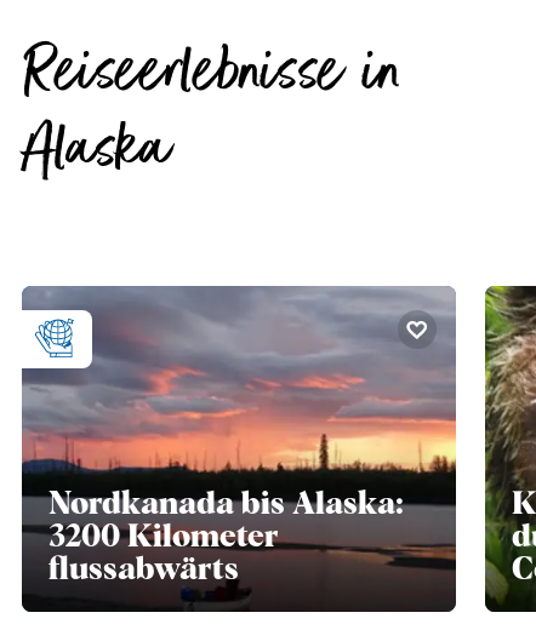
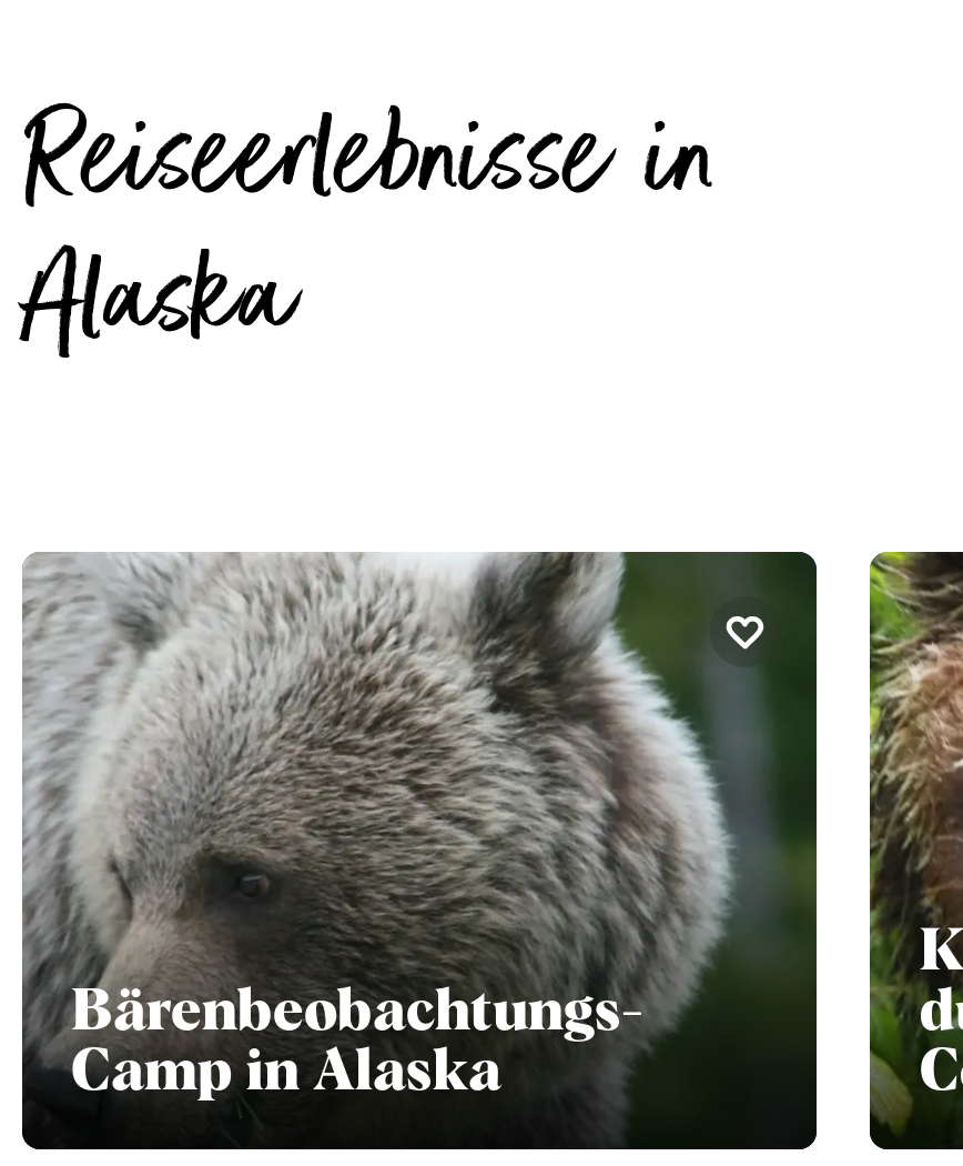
[21,286,457,601] [image] | Nordkanada bis Alaska: | 3200 Kilometer | flussabwärts -> [20,552,819,1127] [image] | Bärenbeobachtungs- | Camp in Alaska

